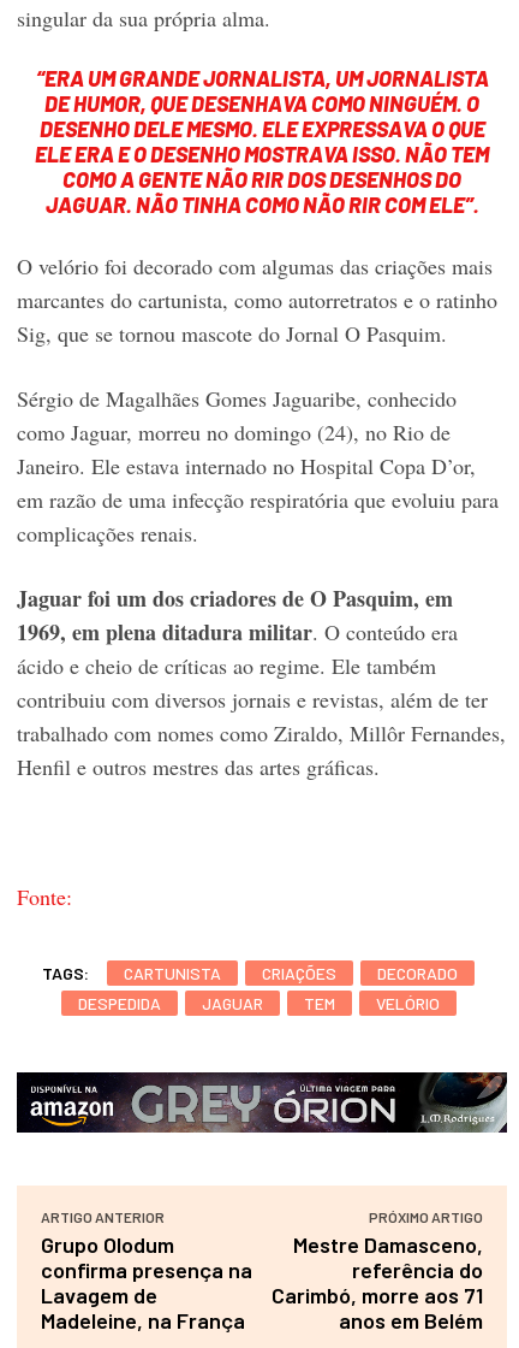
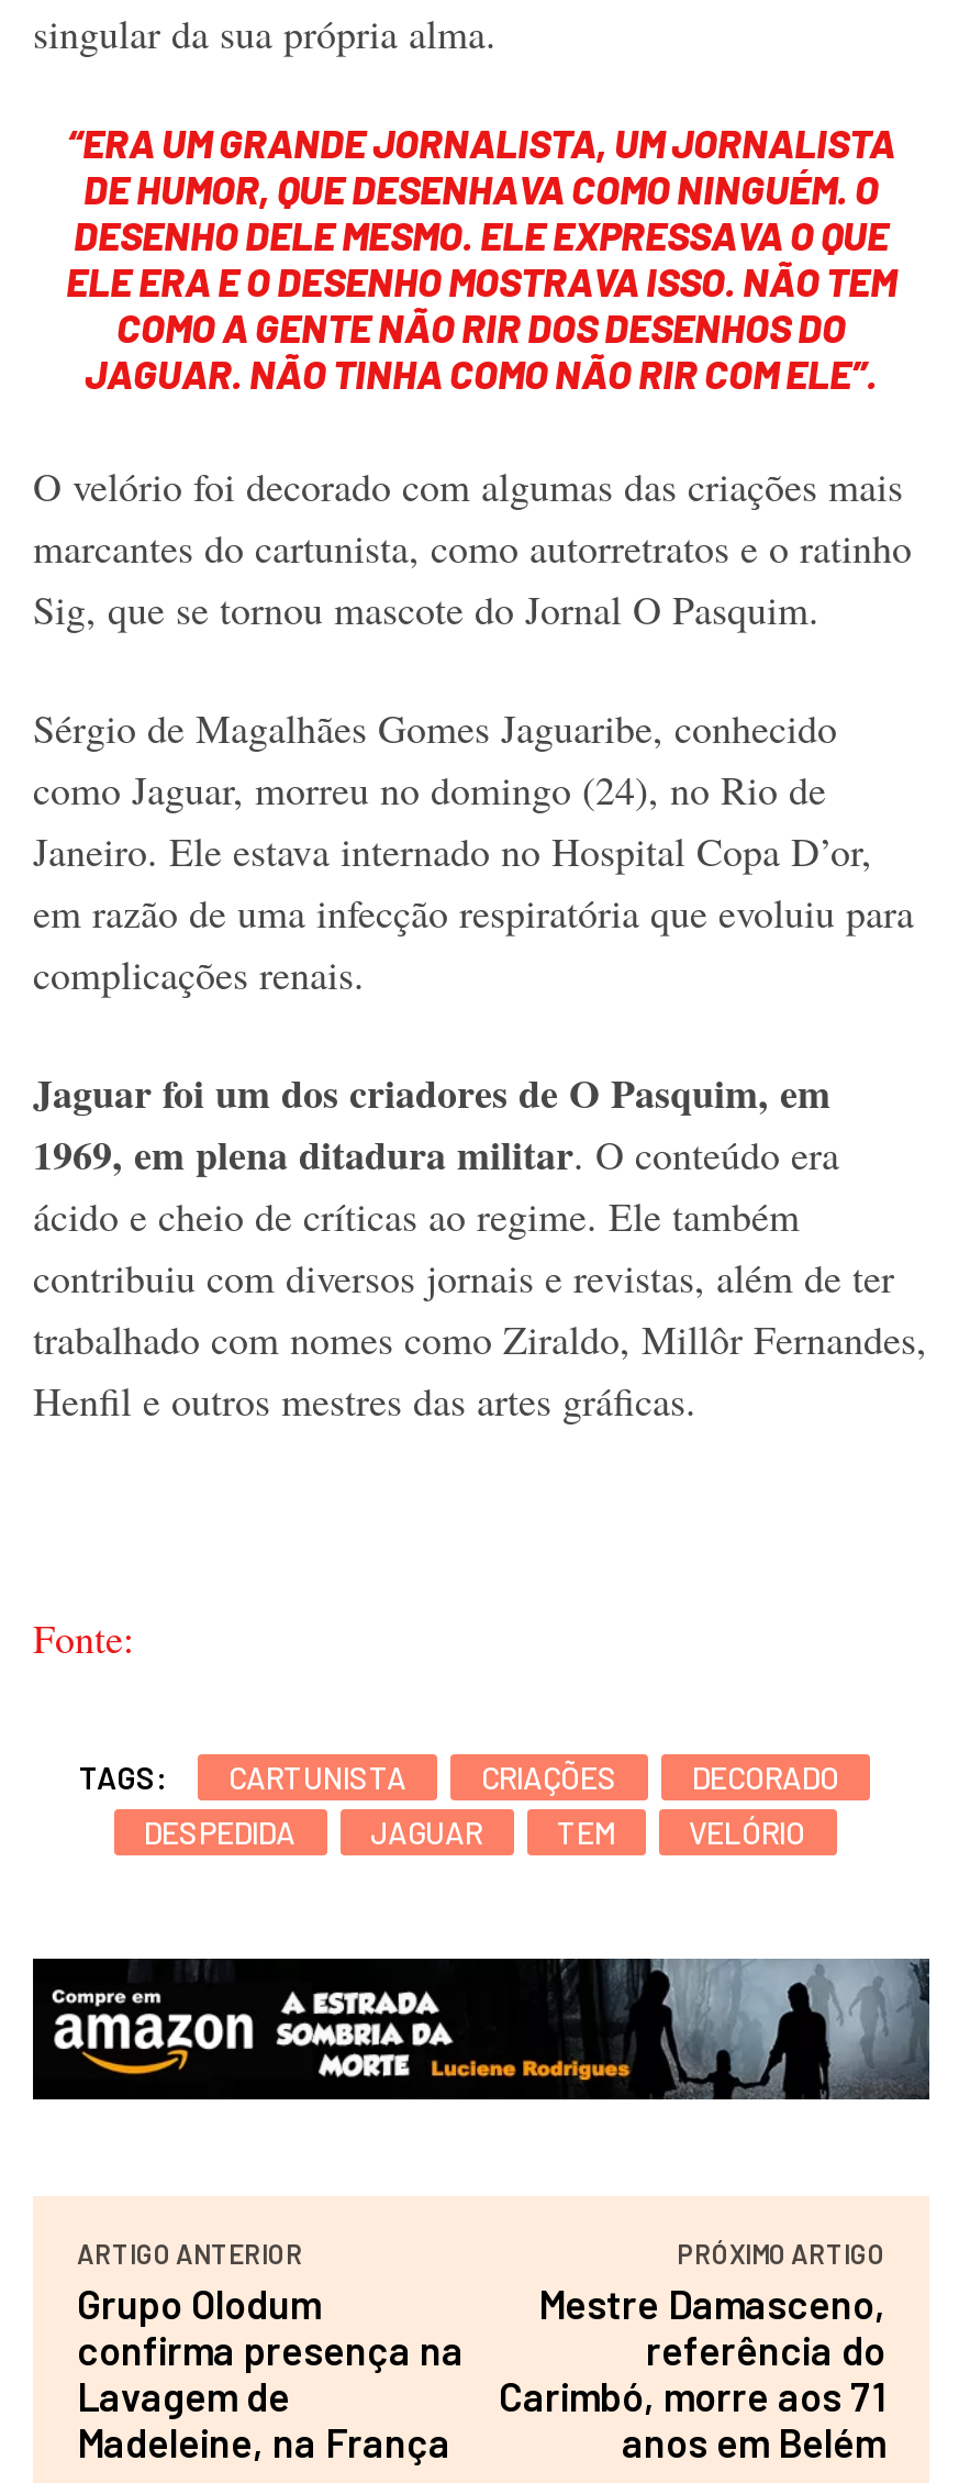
[30,1071,506,1134] [image] -> [51,1957,929,2102] [image]

